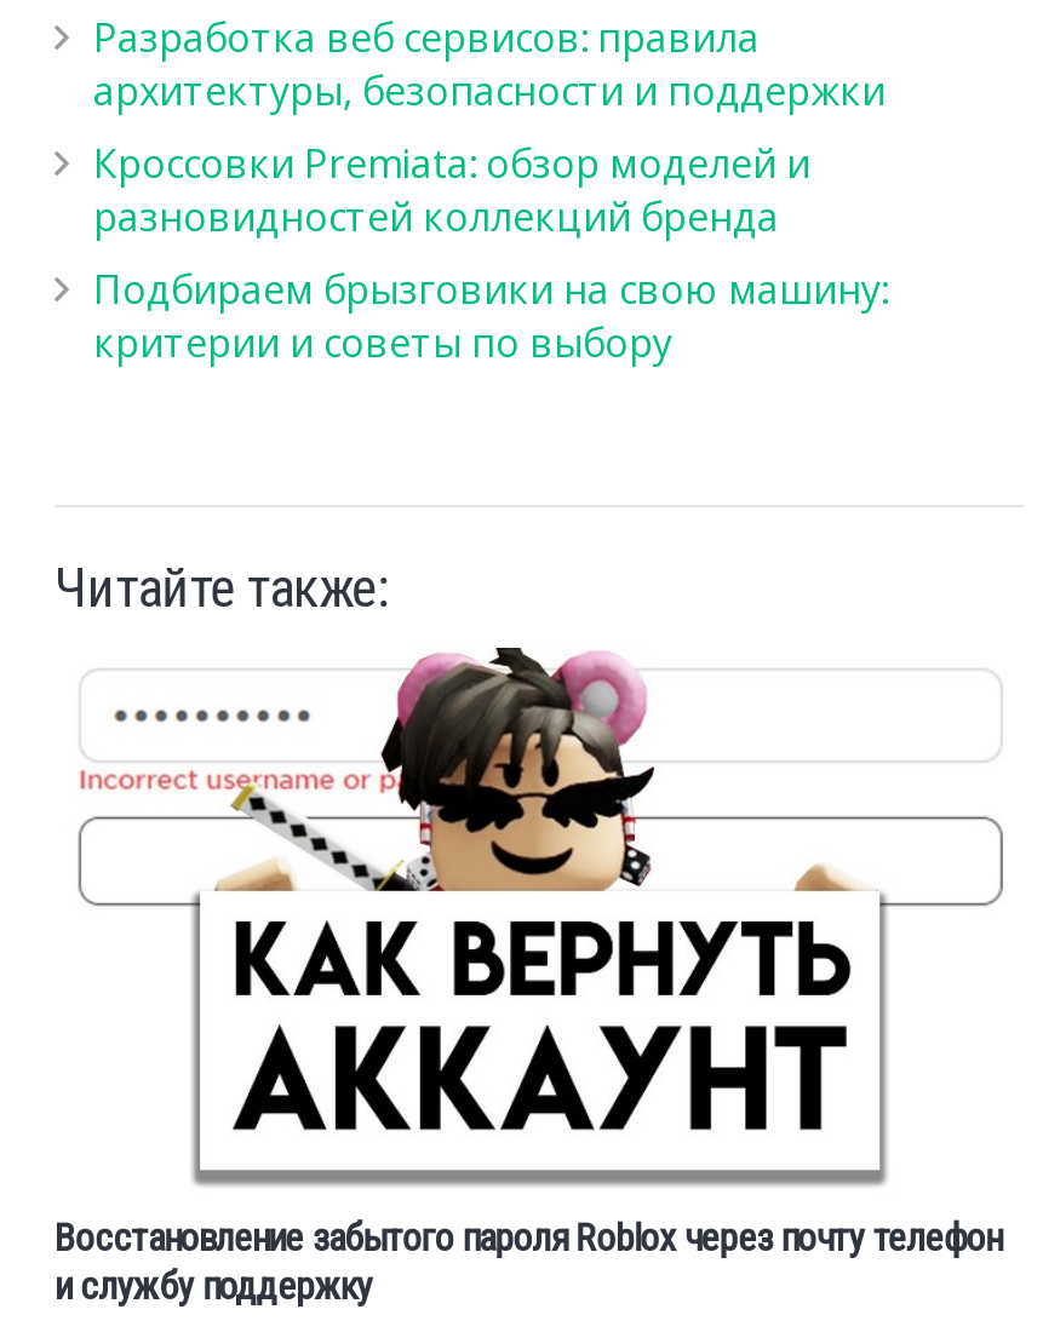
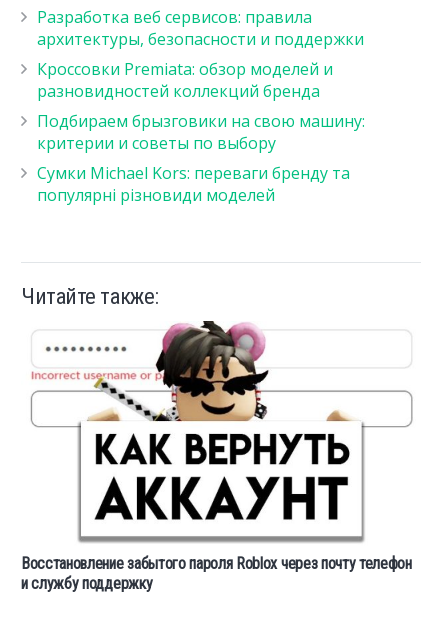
none -> [37,162,350,206] Сумки Michael Kors: переваги бренду та | популярні різновиди моделей

